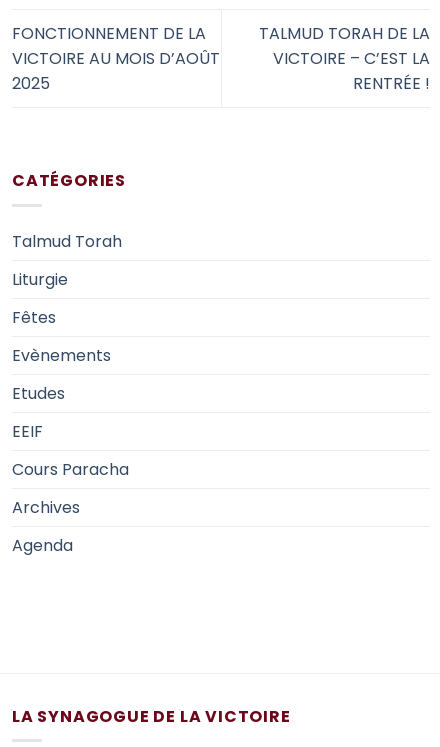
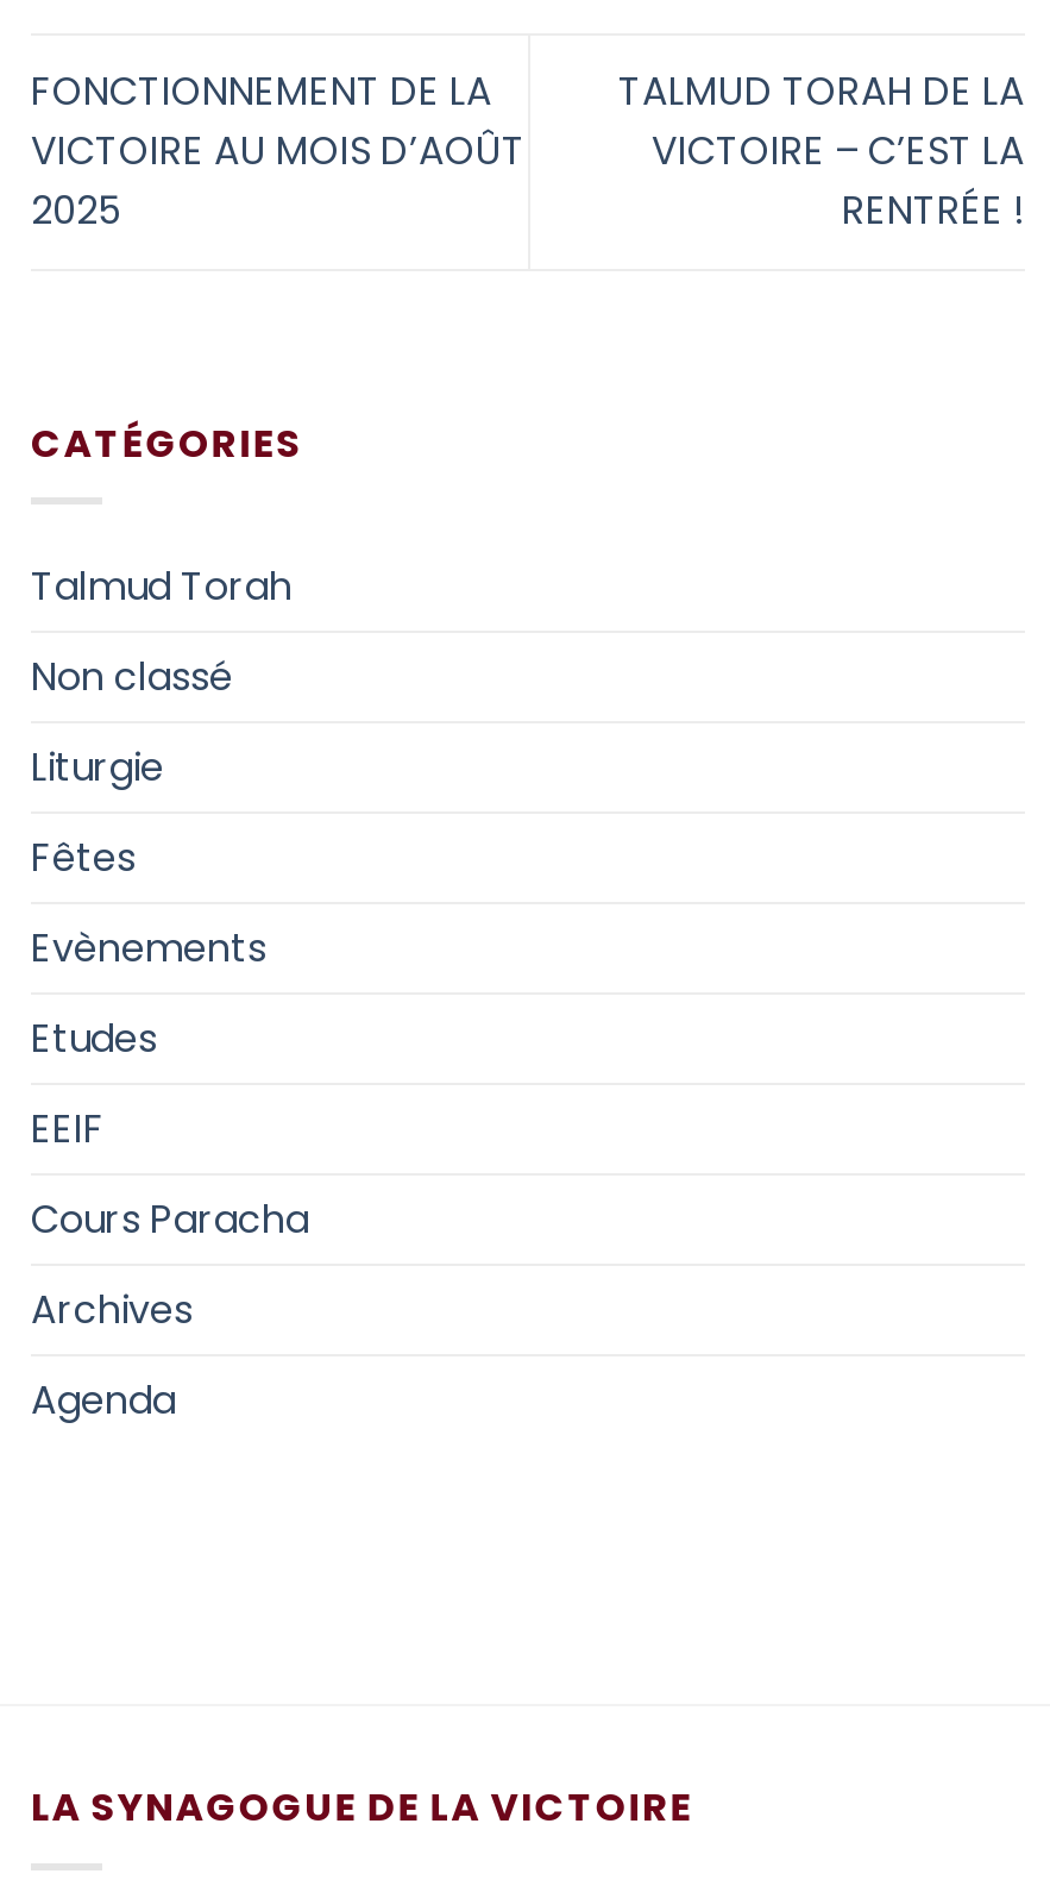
none -> [31,650,233,704] Non classé

